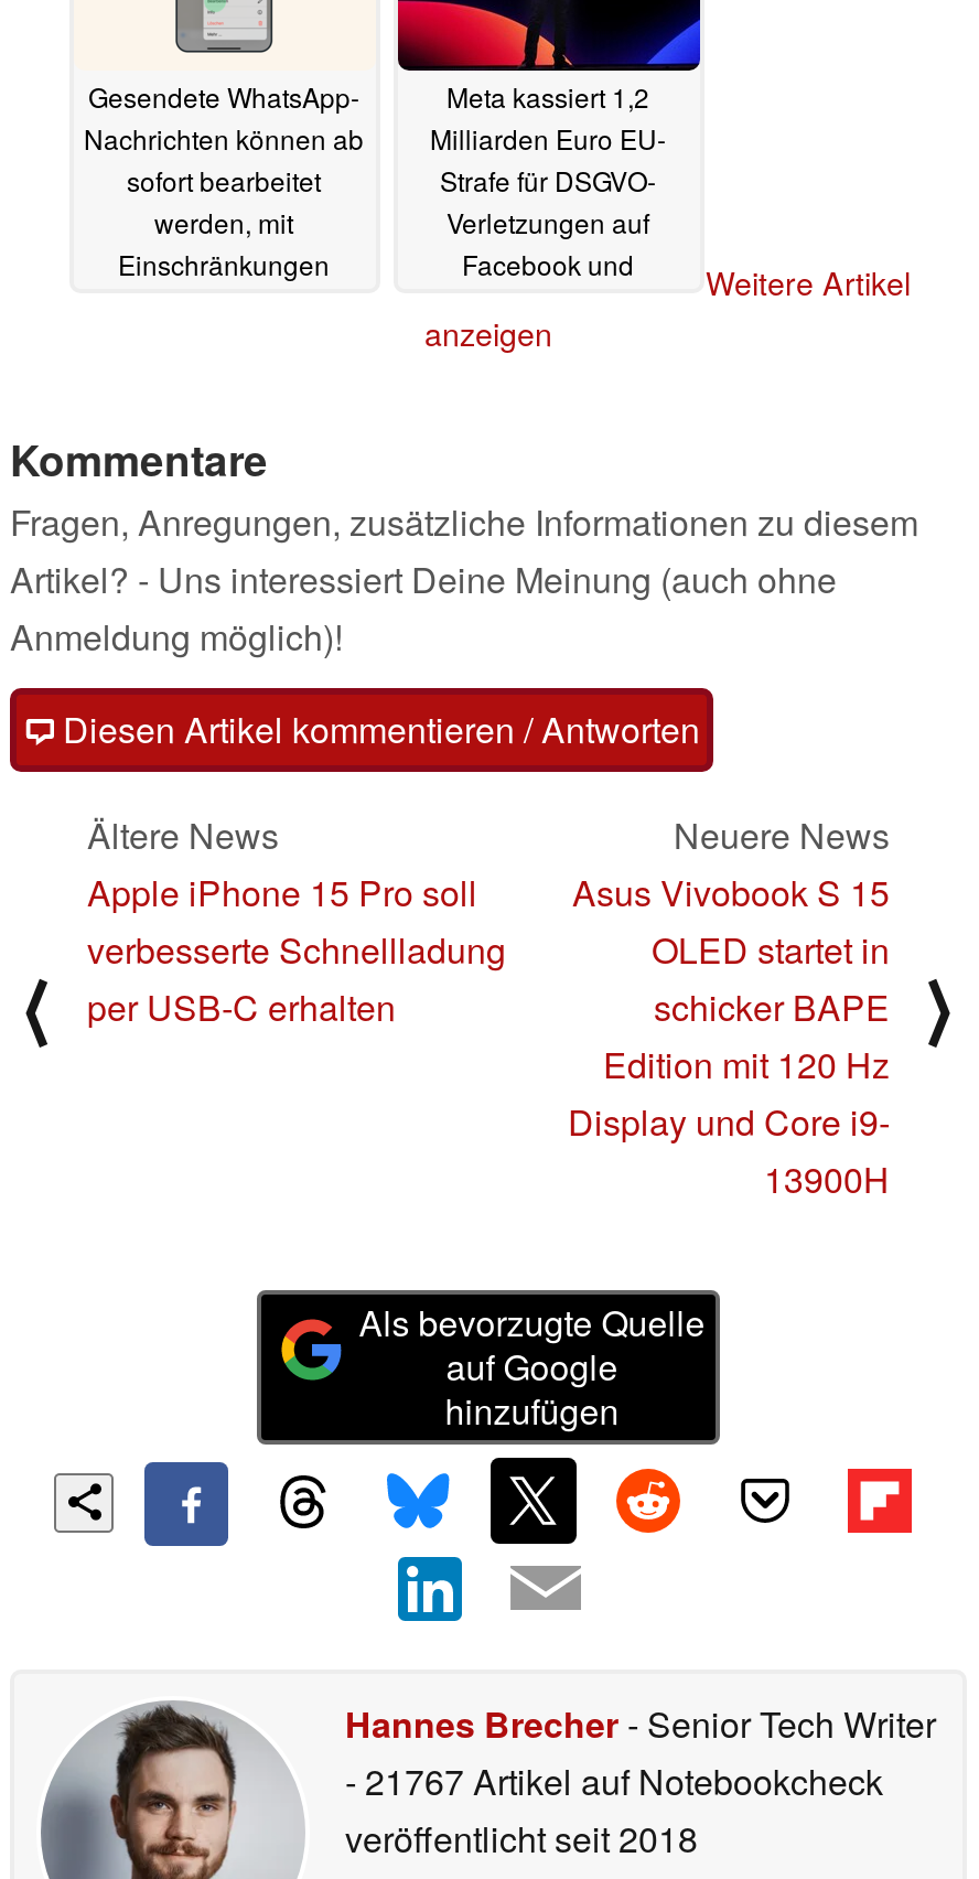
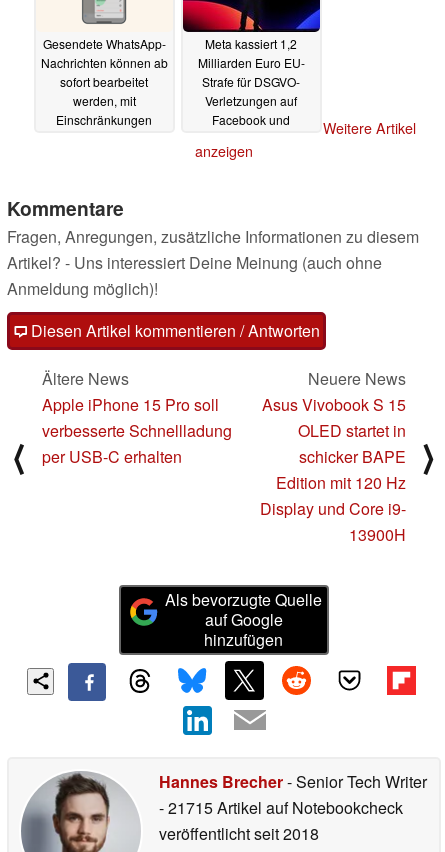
[345,1755,883,1806] - 21767 Artikel auf Notebookcheck -> [159,796,403,819] - 21715 Artikel auf Notebookcheck

